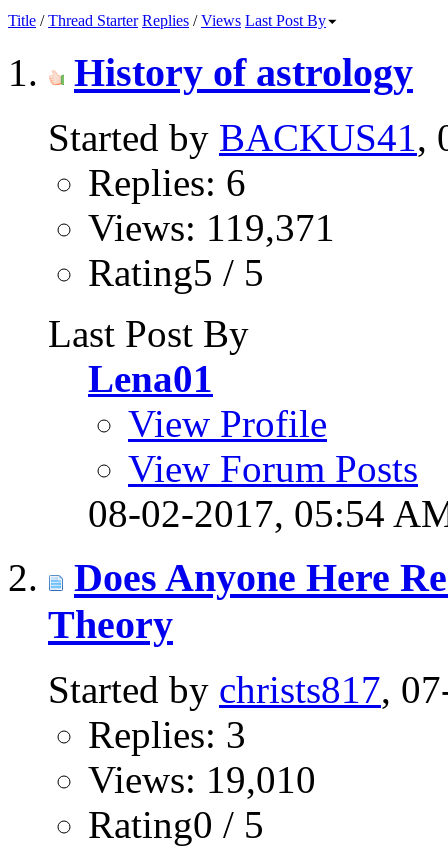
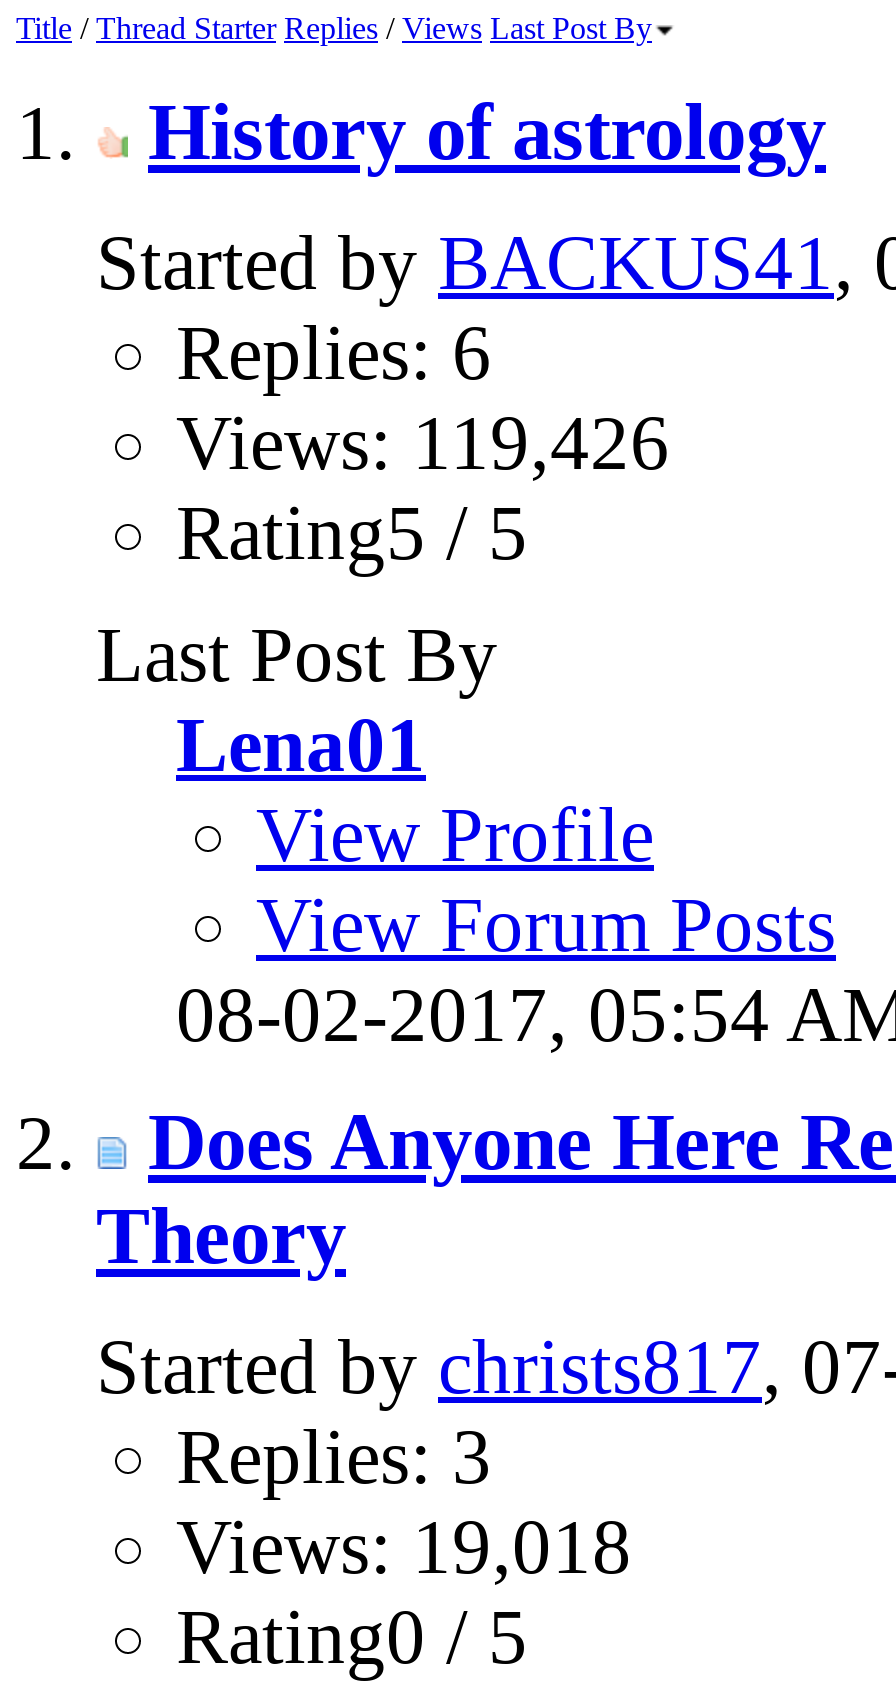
[88,206,335,249] Views: 119,371 -> [176,398,670,484] Views: 119,426
[88,758,316,801] Views: 19,010 -> [176,1503,632,1589] Views: 19,018

